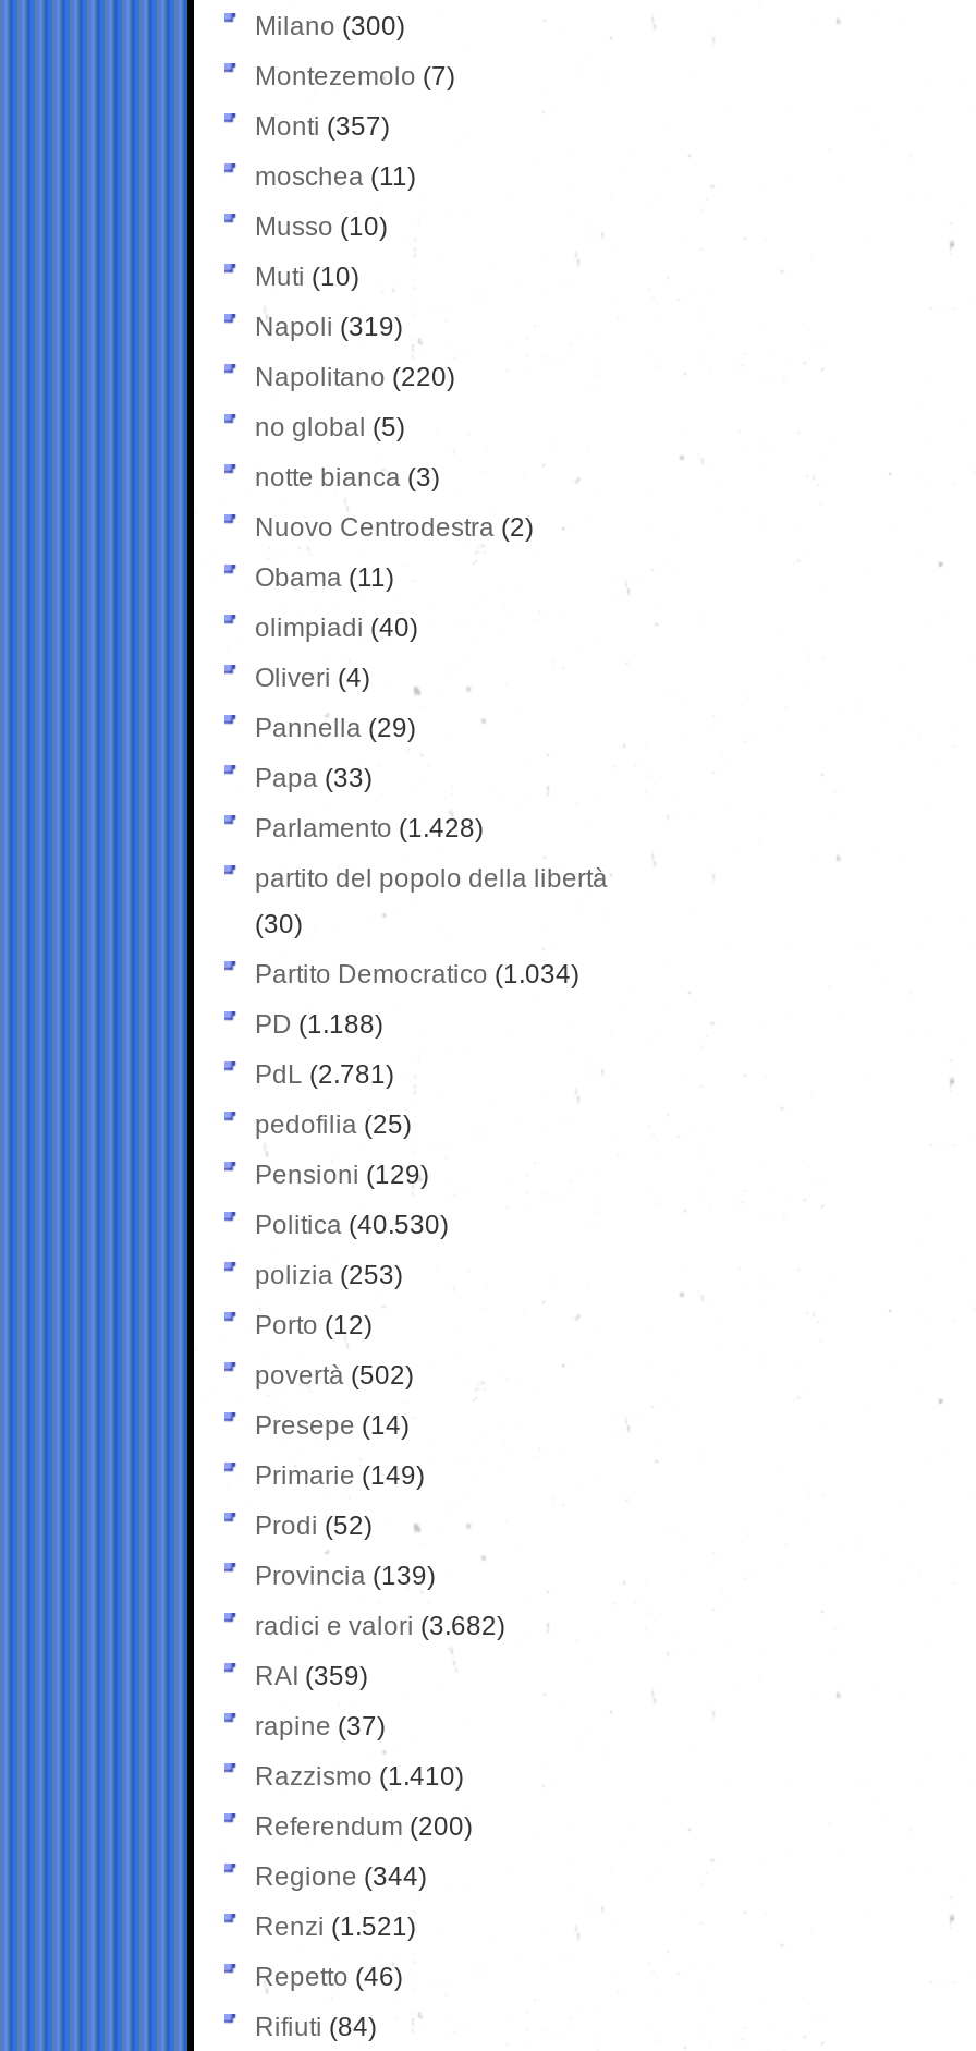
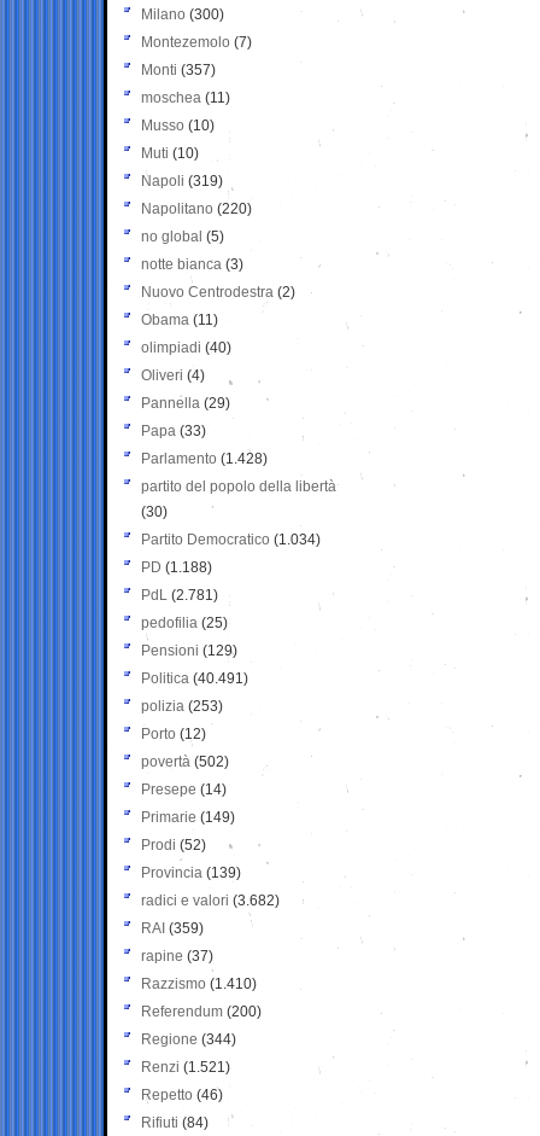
[255,1209,449,1240] Politica (40.530) -> [141,670,248,687] Politica (40.491)

